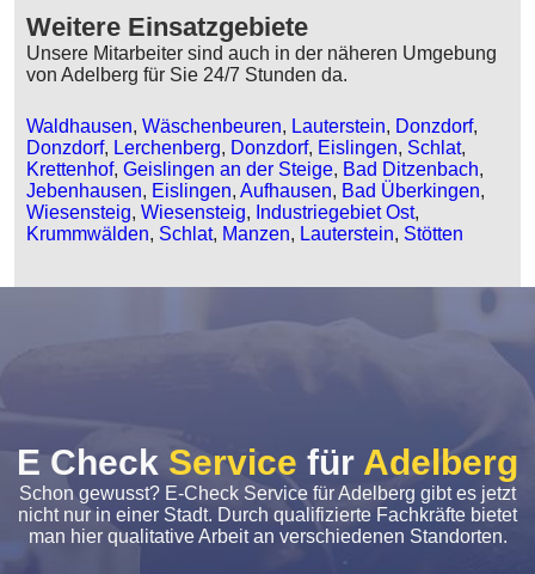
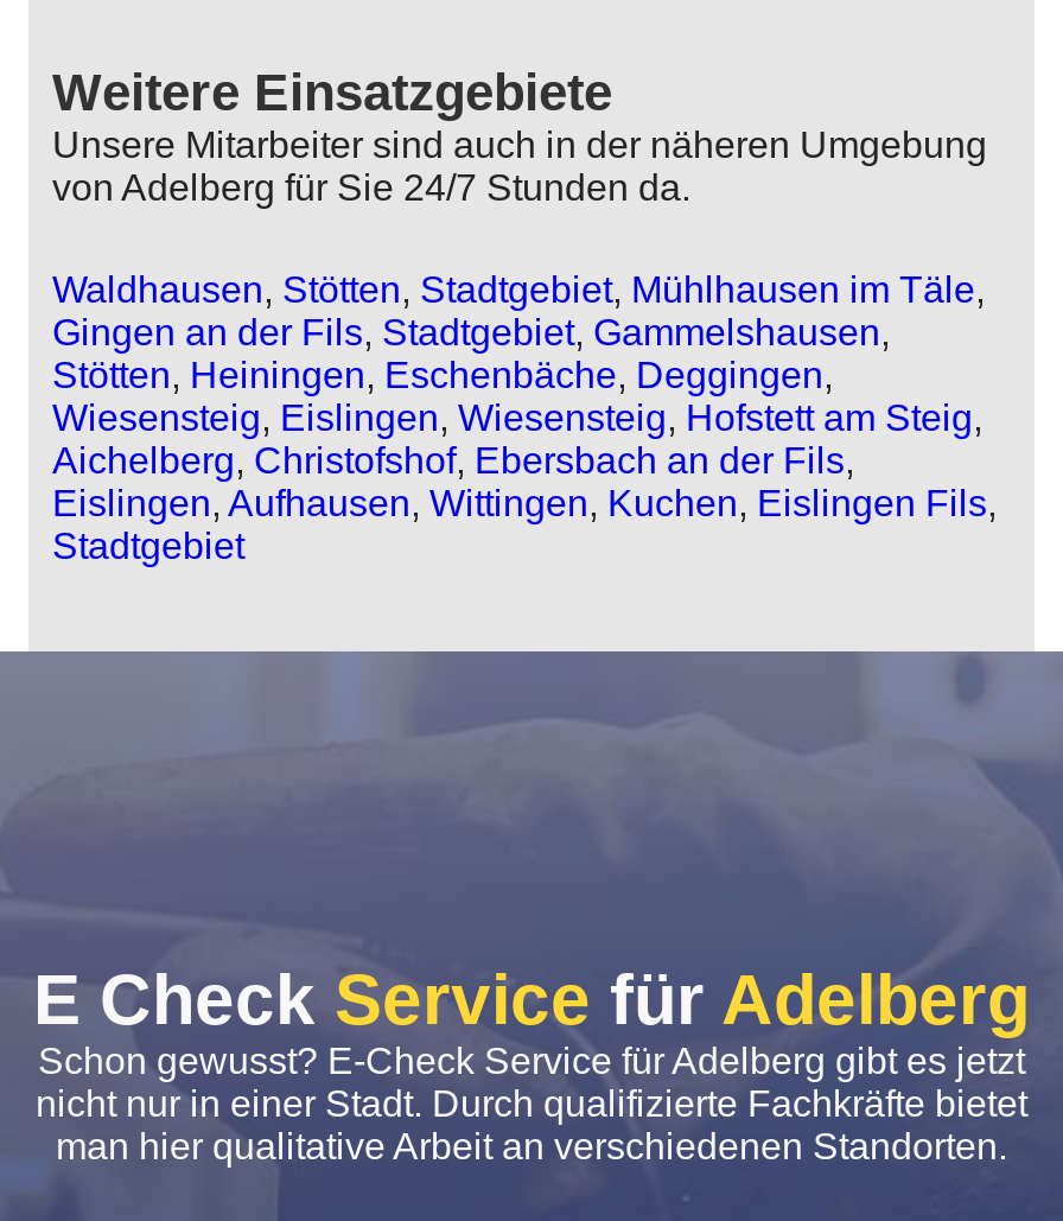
[26,116,485,244] Waldhausen, Wäschenbeuren, Lauterstein, Donzdorf, | Donzdorf, Lerchenberg, Donzdorf, Eislingen, Schlat, | Krettenhof, Geislingen an der Steige, Bad Ditzenbach, | Jebenhausen, Eislingen, Aufhausen, Bad Überkingen, | Wiesensteig, Wiesensteig, Industriegebiet Ost, | Krummwälden, Schlat, Manzen, Lauterstein, Stötten -> [52,269,997,566] Waldhausen, Stötten, Stadtgebiet, Mühlhausen im Täle, | Gingen an der Fils, Stadtgebiet, Gammelshausen, | Stötten, Heiningen, Eschenbäche, Deggingen, | Wiesensteig, Eislingen, Wiesensteig, Hofstett am Steig, | Aichelberg,Christofshof, Ebersbach an der Fils, | Eislingen,Aufhausen, Wittingen, Kuchen, Eislingen Fils, | Stadtgebiet

